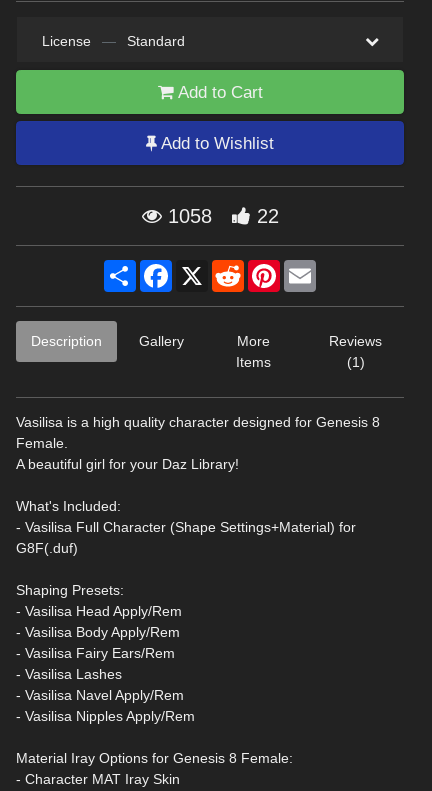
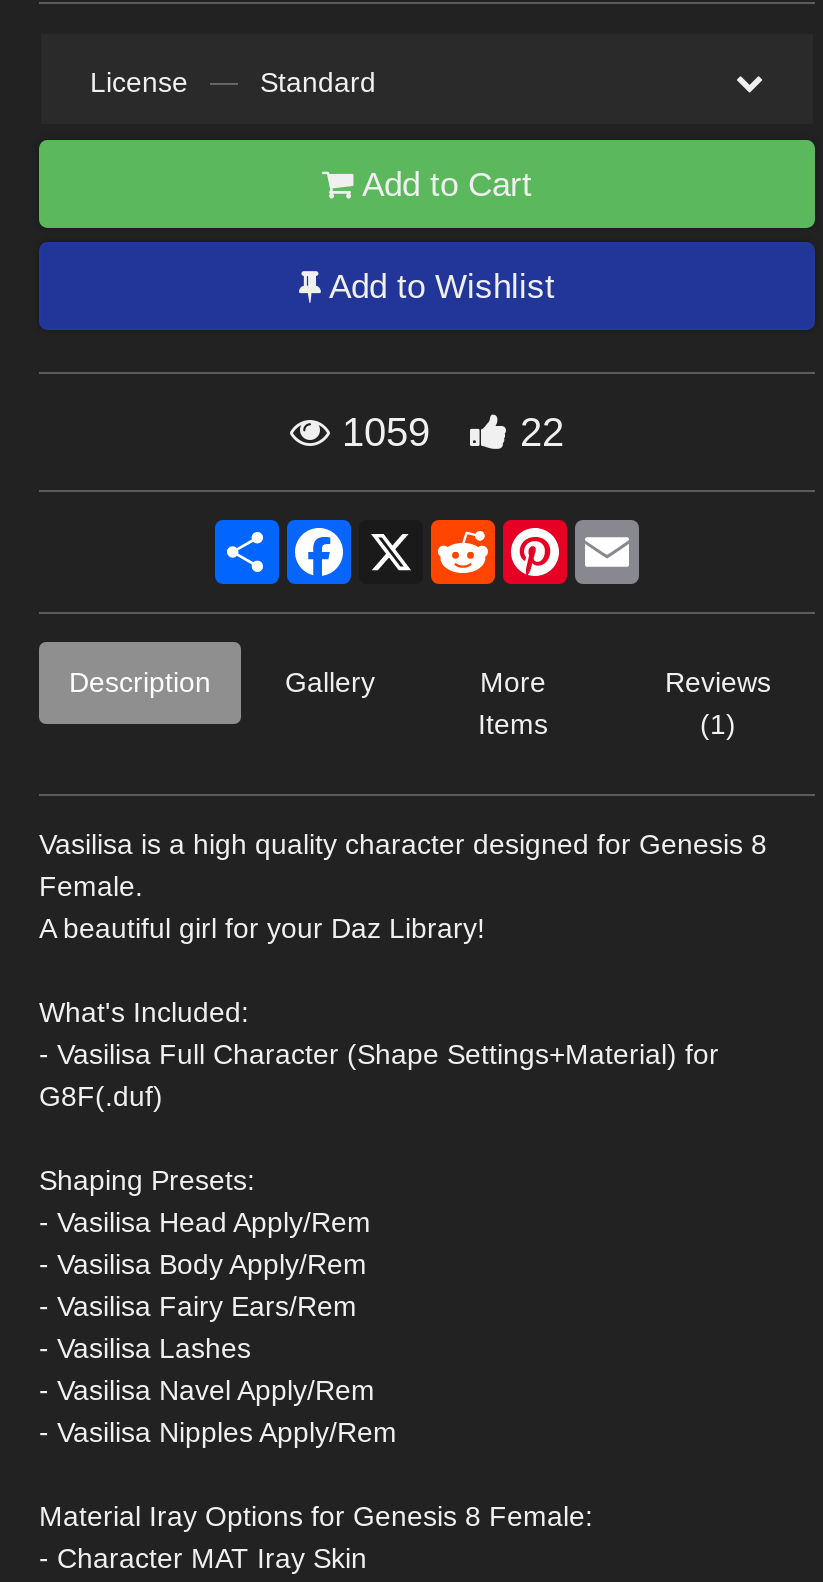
[161,205,278,227] 1058 22 -> [330,411,564,455] 1059 22

